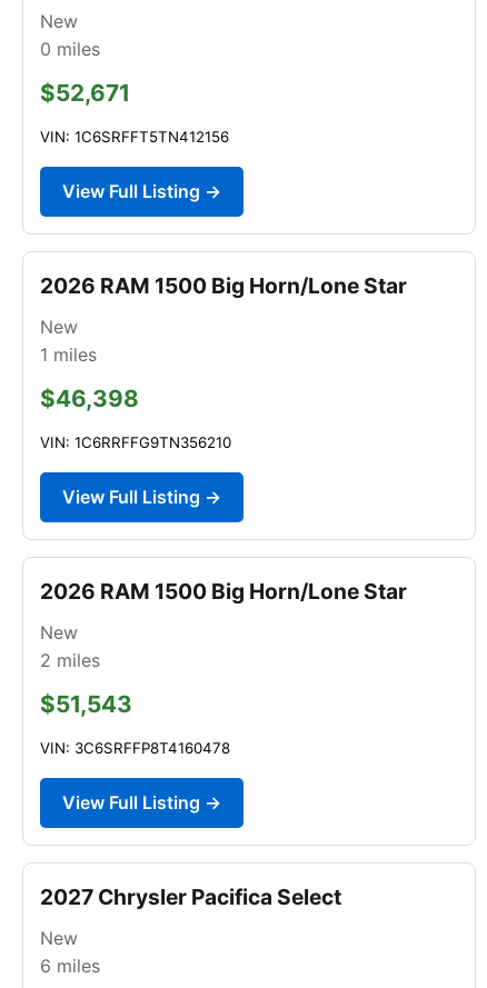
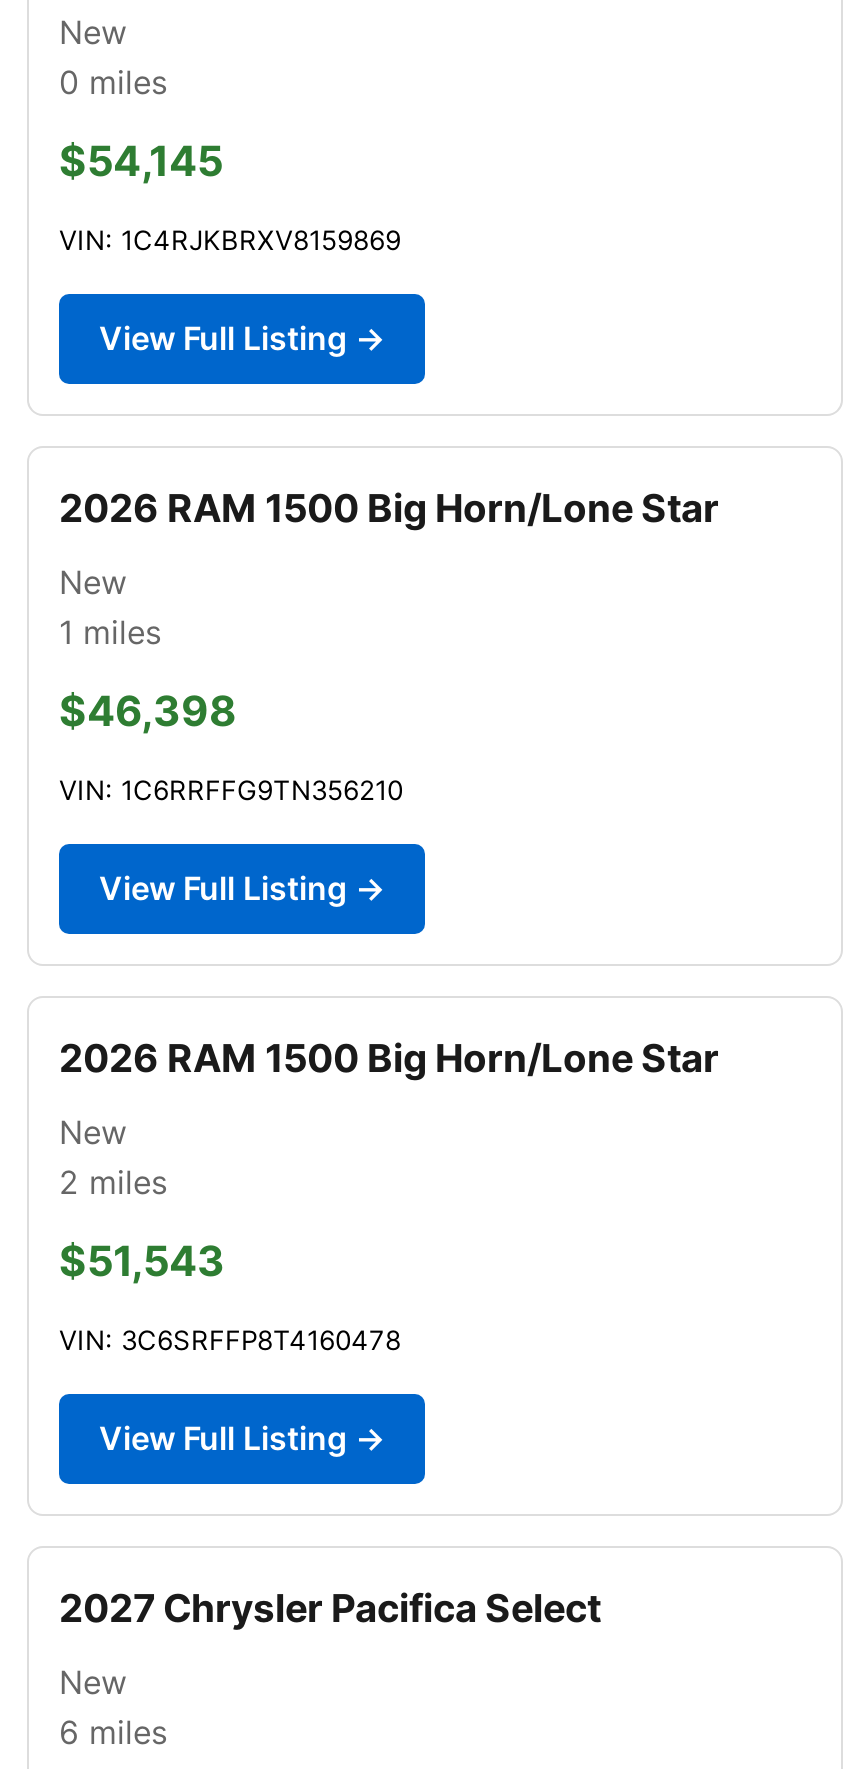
[40,79,130,107] $52,671 -> [59,136,223,186] $54,145
[40,128,229,145] VIN: 1C6SRFFT5TN412156 -> [59,224,401,256] VIN: 1C4RJKBRXV8159869

